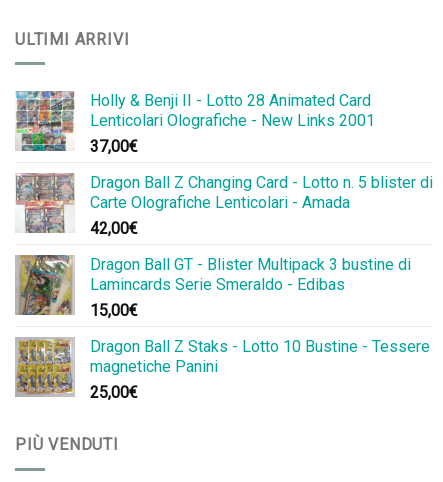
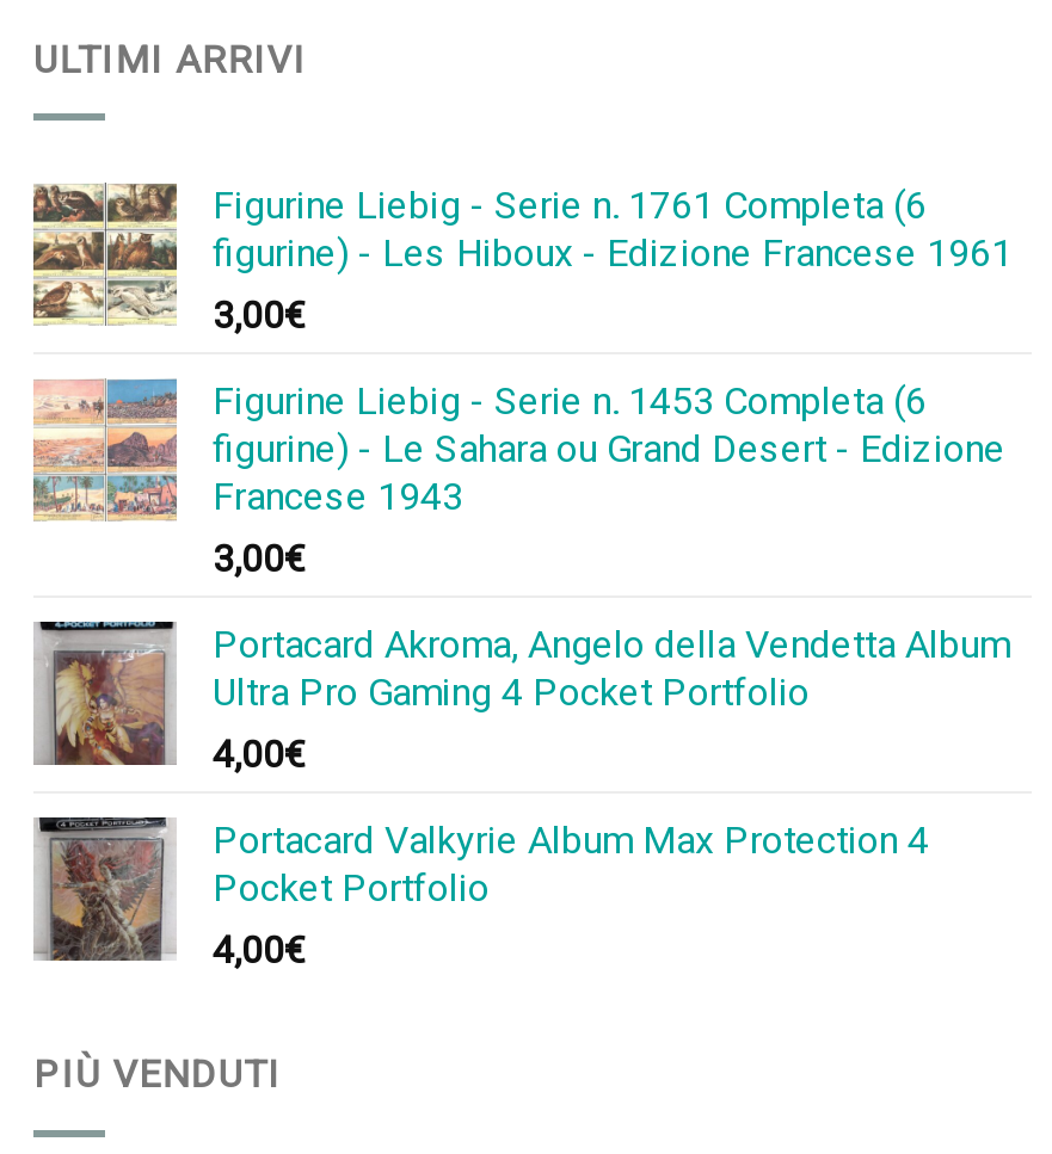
[15,90,375,156] [image] | Holly & Benji II - Lotto 28 Animated Card | Lenticolari Olografiche - New Links 2001 | 37,00€ -> [31,183,1013,339] [image] | Figurine Liebig - Serie n. 1761 Completa (6 | figurine) - Les Hiboux - Edizione Francese 1961 | 3,00€
[15,172,433,238] [image] | Dragon Ball Z Changing Card - Lotto n. 5 blister di | Carte Olografiche Lenticolari - Amada | 42,00€ -> [31,378,1005,582] [image] | Figurine Liebig - Serie n. 1453 Completa (6 | figurine) - Le Sahara ou Grand Desert - Edizione | Francese 1943 | 3,00€
[18,254,411,320] [image] | Dragon Ball GT - Blister Multipack 3 bustine di | Lamincards Serie Smeraldo - Edibas | 15,00€ -> [38,619,1010,778] [image] | Portacard Akroma, Angelo della Vendetta Album | Ultra Pro Gaming 4 Pocket Portfolio | 4,00€
[16,337,430,402] [image] | Dragon Ball Z Staks - Lotto 10 Bustine - Tessere | magnetiche Panini | 25,00€ -> [38,815,929,974] [image] | Portacard Valkyrie Album Max Protection 4 | Pocket Portfolio | 4,00€

